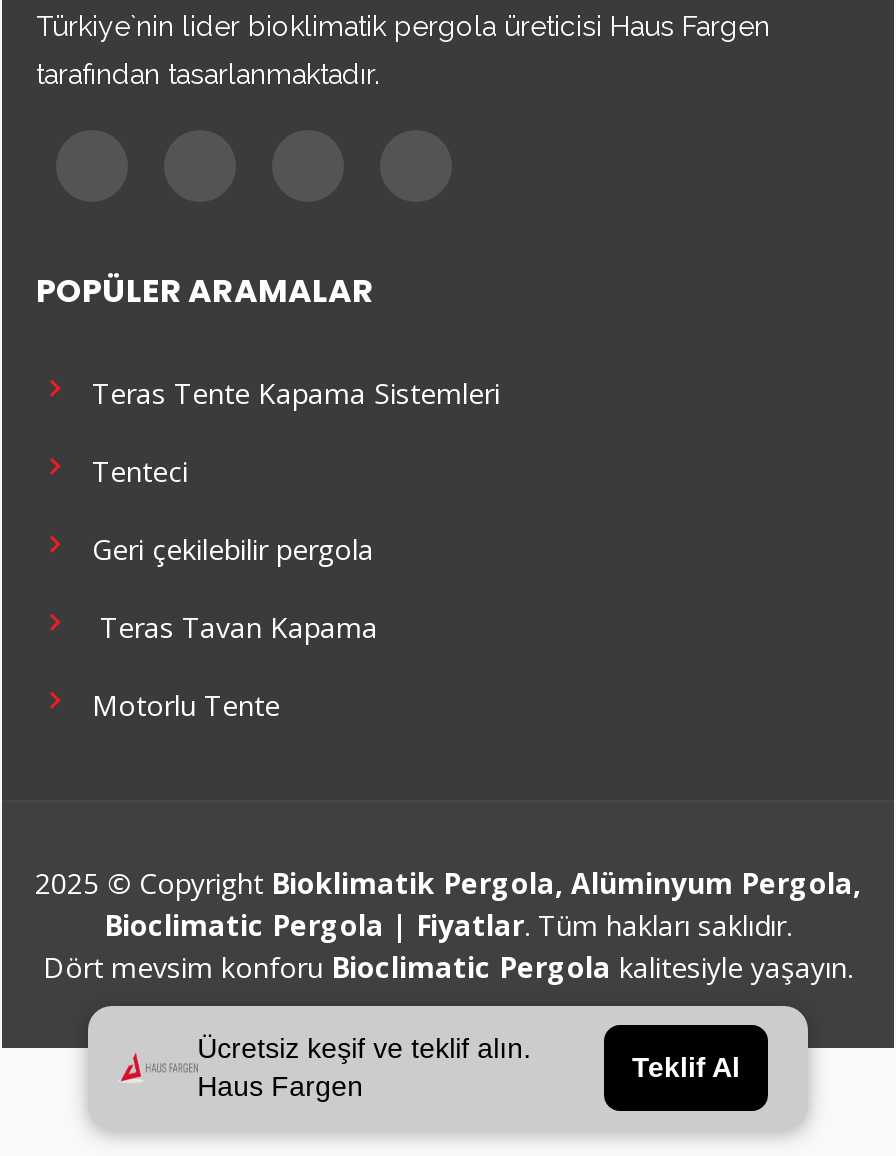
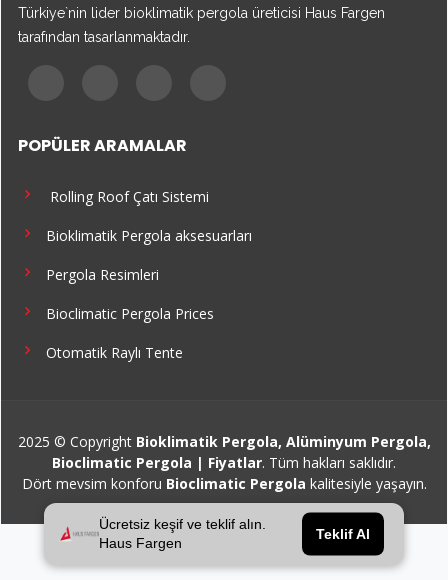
[76,373,500,411] Teras Tente Kapama Sistemleri -> [38,186,209,205] Rolling Roof Çatı Sistemi
[76,451,188,489] Tenteci -> [38,225,252,244] Bioklimatik Pergola aksesuarları
[76,529,374,567] Geri çekilebilir pergola -> [38,264,159,283] Pergola Resimleri
[76,607,378,645] Teras Tavan Kapama -> [38,303,214,322] Bioclimatic Pergola Prices
[76,685,280,723] Motorlu Tente -> [38,342,183,361] Otomatik Raylı Tente

